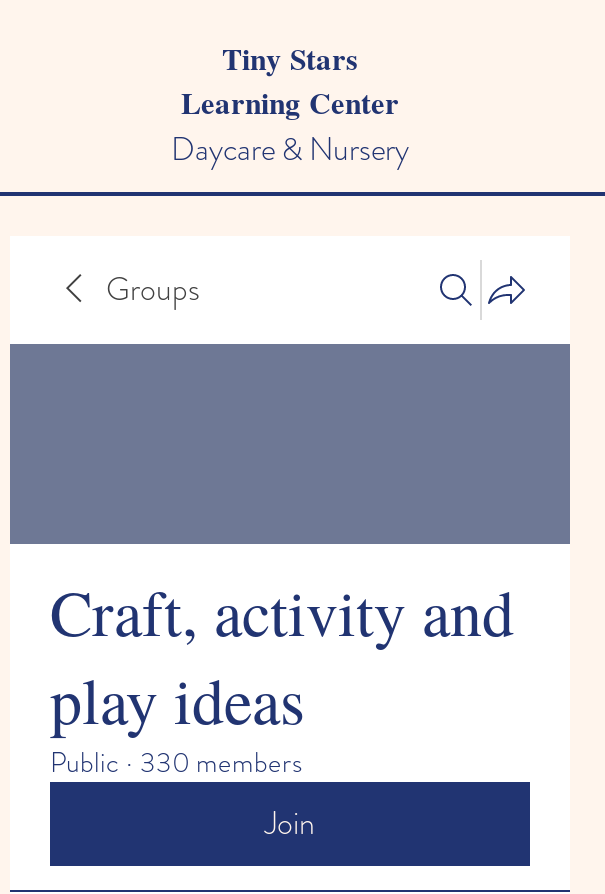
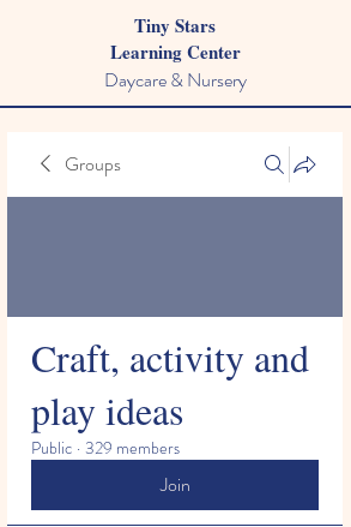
[50,742,302,782] Public · 330 members -> [31,436,180,460] Public · 329 members

